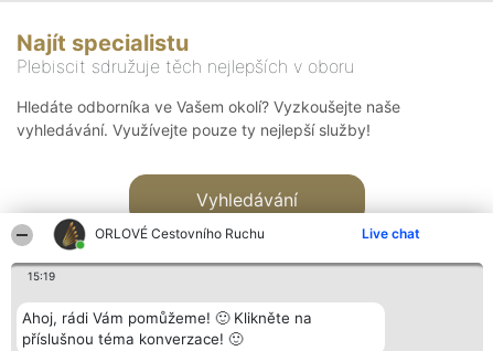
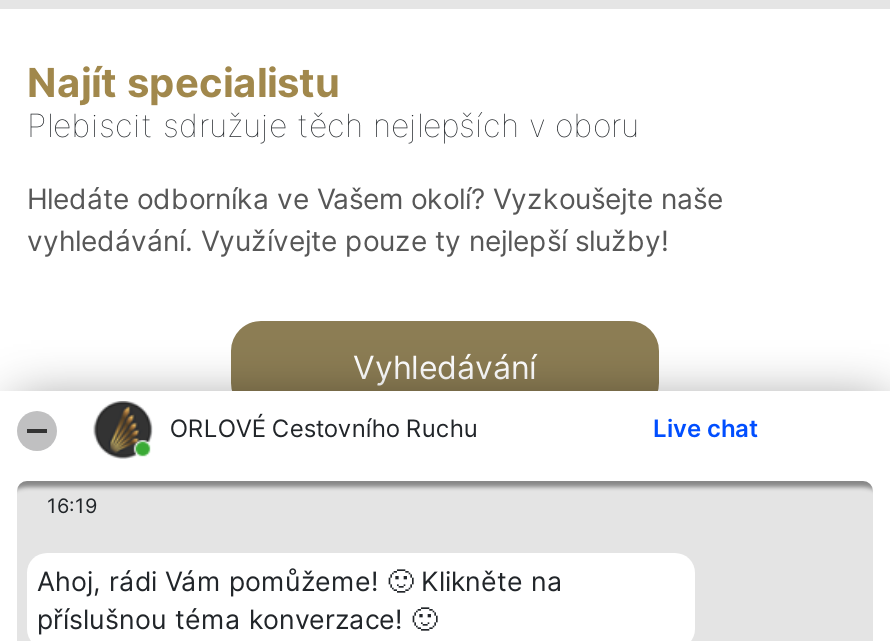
[28,269,55,283] 15:19 -> [47,493,97,517] 16:19

